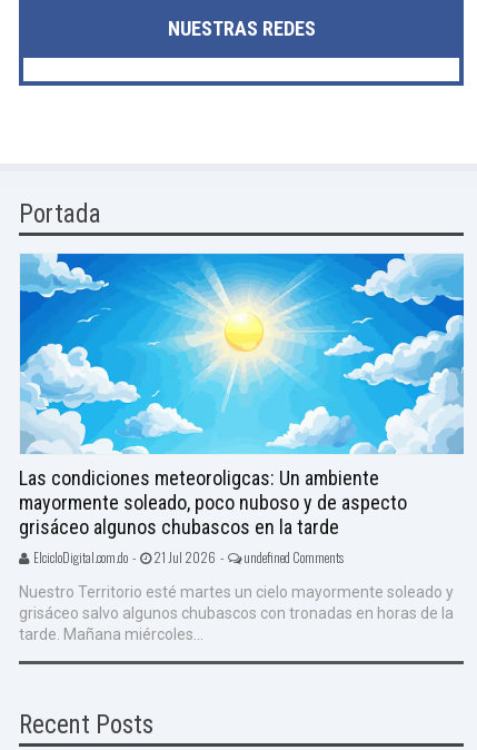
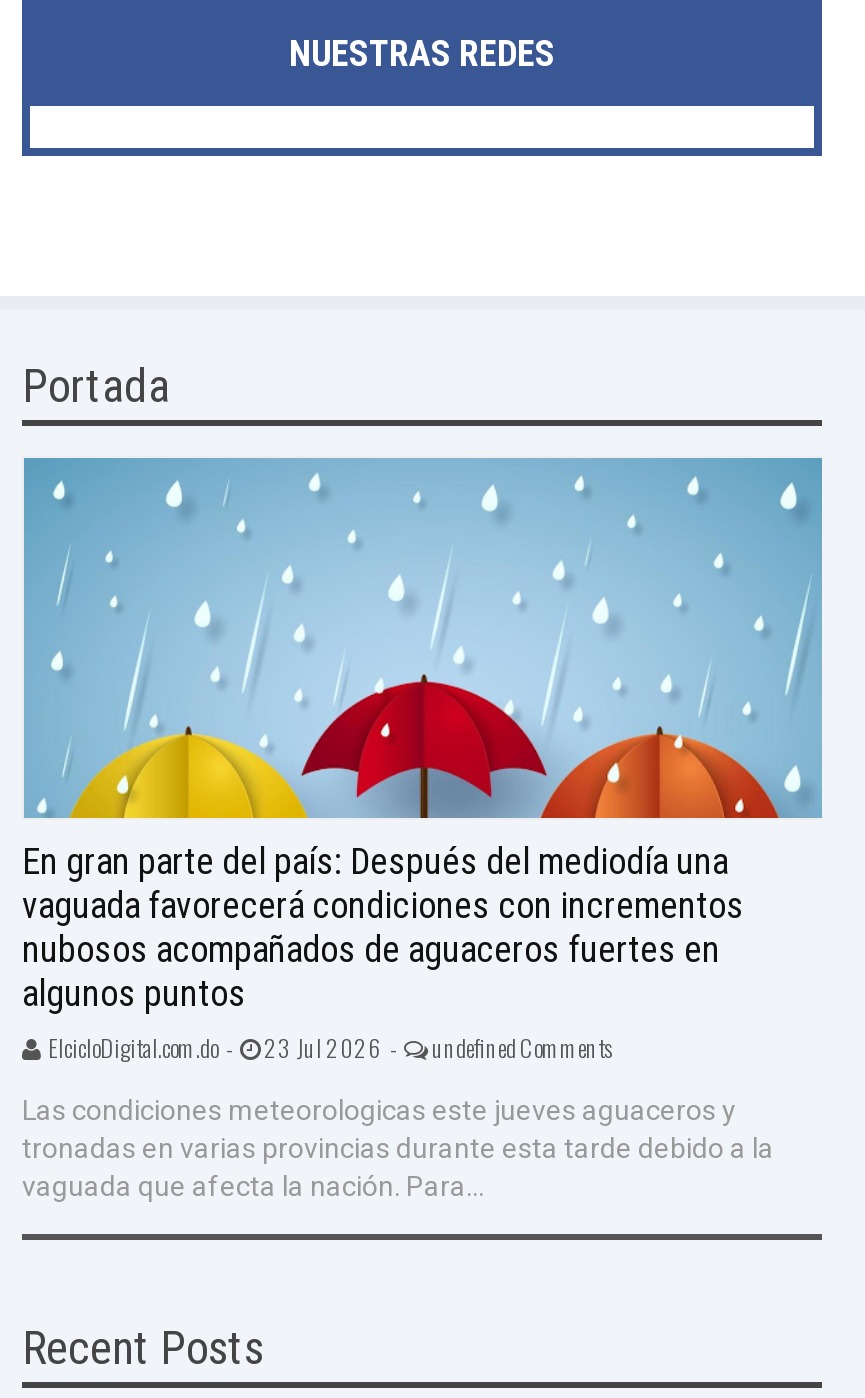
[19,254,464,566] [image] | Las condiciones meteoroligcas: Un ambiente | mayormente soleado, poco nuboso y de aspecto | grisáceo algunos chubascos en la tarde | ElcicloDigital.com.do - 21 Jul 2026 - -> [22,456,820,1064] [image] | En gran parte del país: Después del mediodía una | vaguada favorecerá condiciones con incrementos | nubosos acompañados de aguaceros fuertes en | algunos puntos | ElcicloDigital.com.do - 23 Jul 2026 -
[19,583,454,643] Nuestro Territorio esté martes un cielo mayormente soleado y | grisáceo salvo algunos chubascos con tronadas en horas de la | tarde. Mañana miércoles... -> [22,1094,774,1202] Las condiciones meteorologicas este jueves aguaceros y | tronadas en varias provincias durante esta tarde debido a la | vaguada que afecta la nación. Para...

